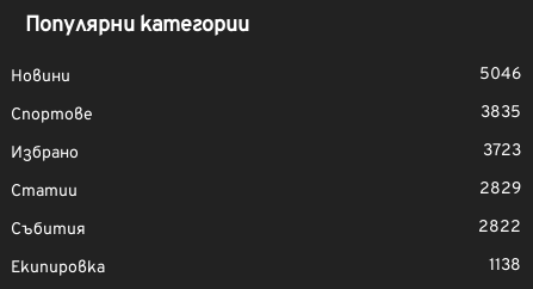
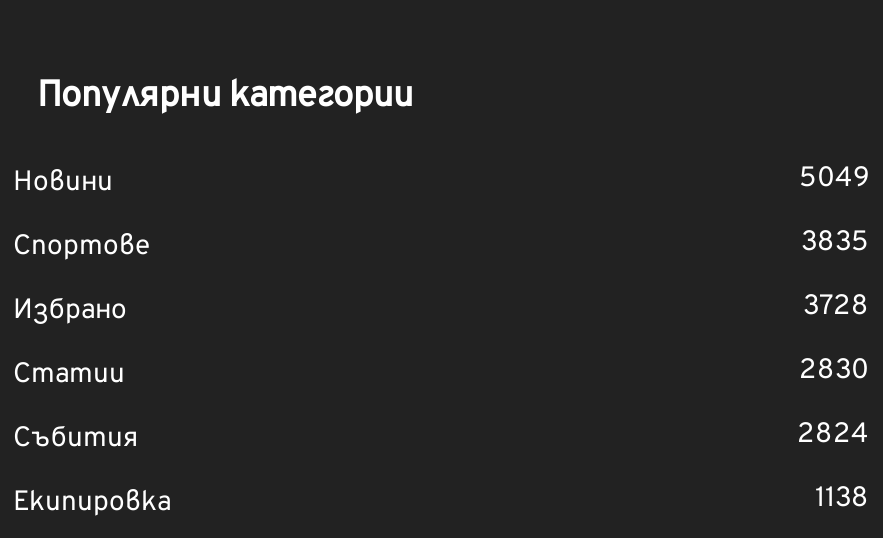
[479,65,521,85] 5046 -> [799,163,869,197] 5049
[483,141,521,162] 3723 -> [803,291,869,325] 3728
[479,179,521,200] 2829 -> [799,355,869,389] 2830
[478,218,521,238] 2822 -> [797,419,869,453] 2824

